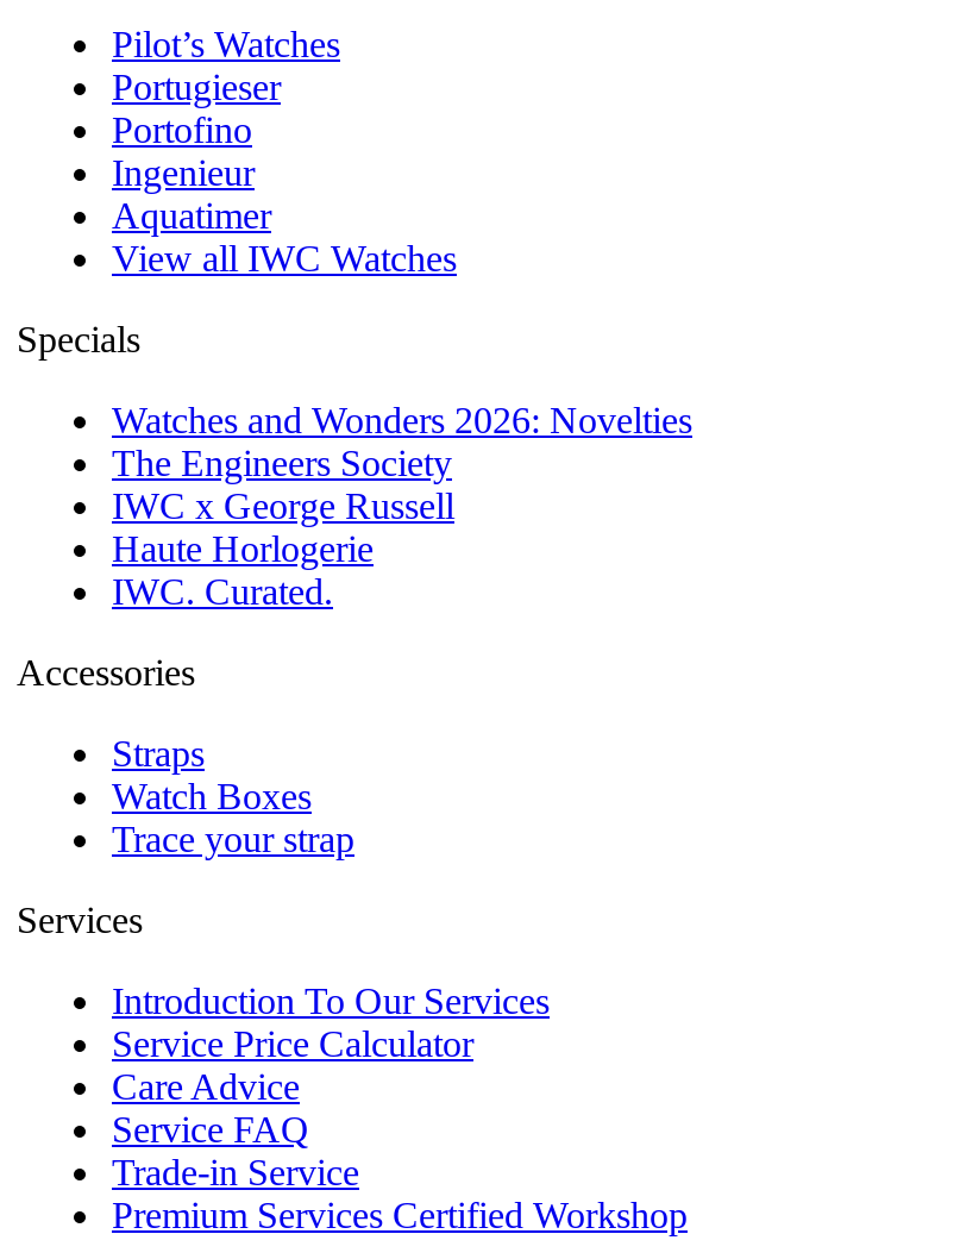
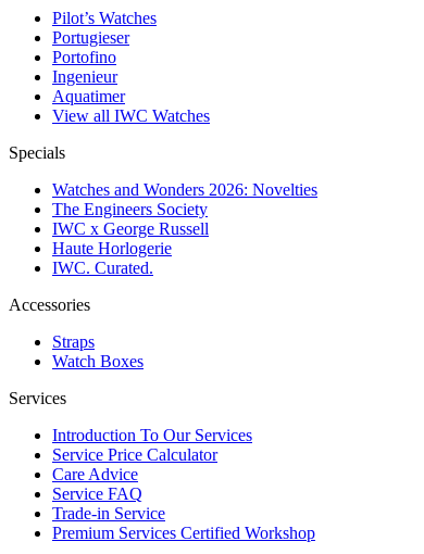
[112,820,354,860] Trace your strap -> none

